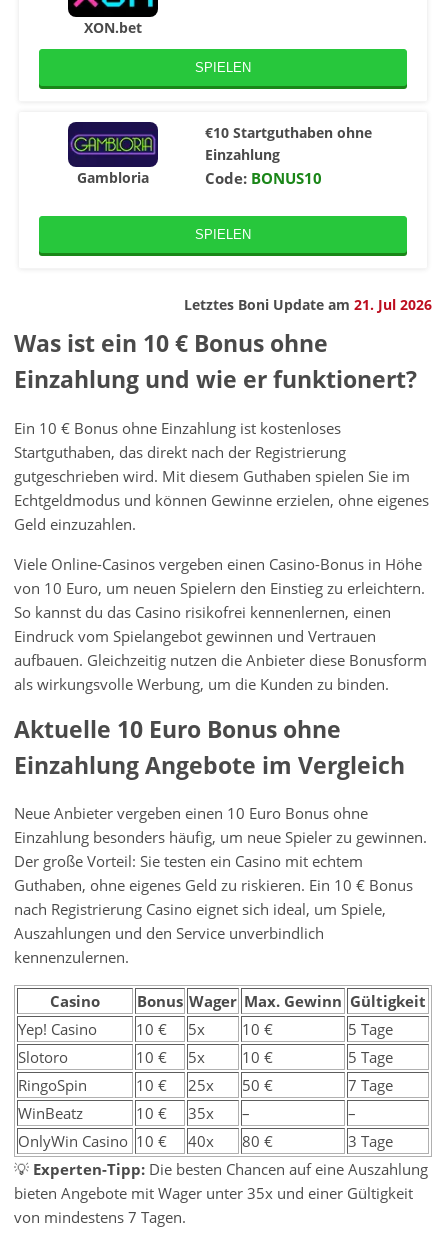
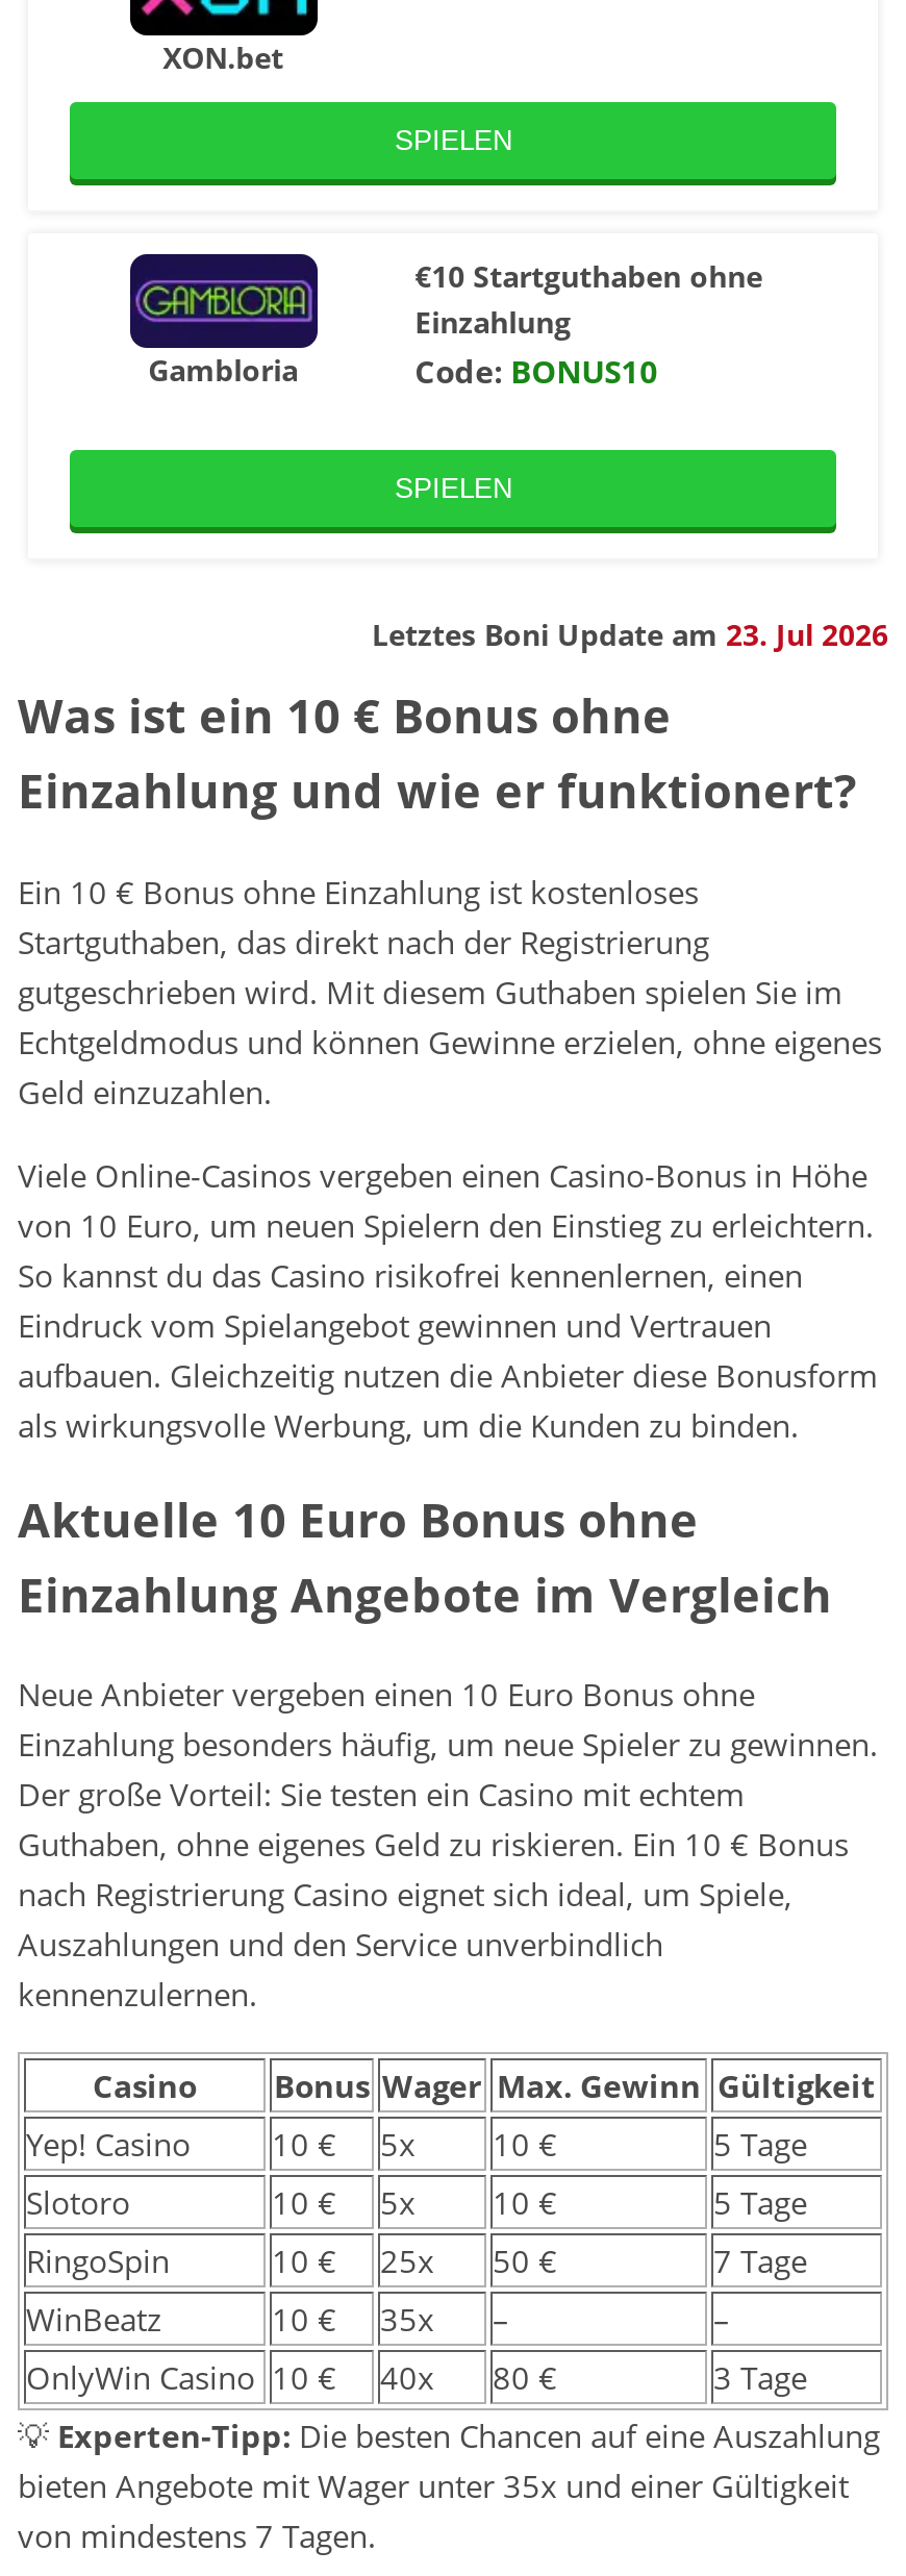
[184,295,432,314] Letztes Boni Update am 21. Jul 2026 -> [372,615,888,654] Letztes Boni Update am 23. Jul 2026

